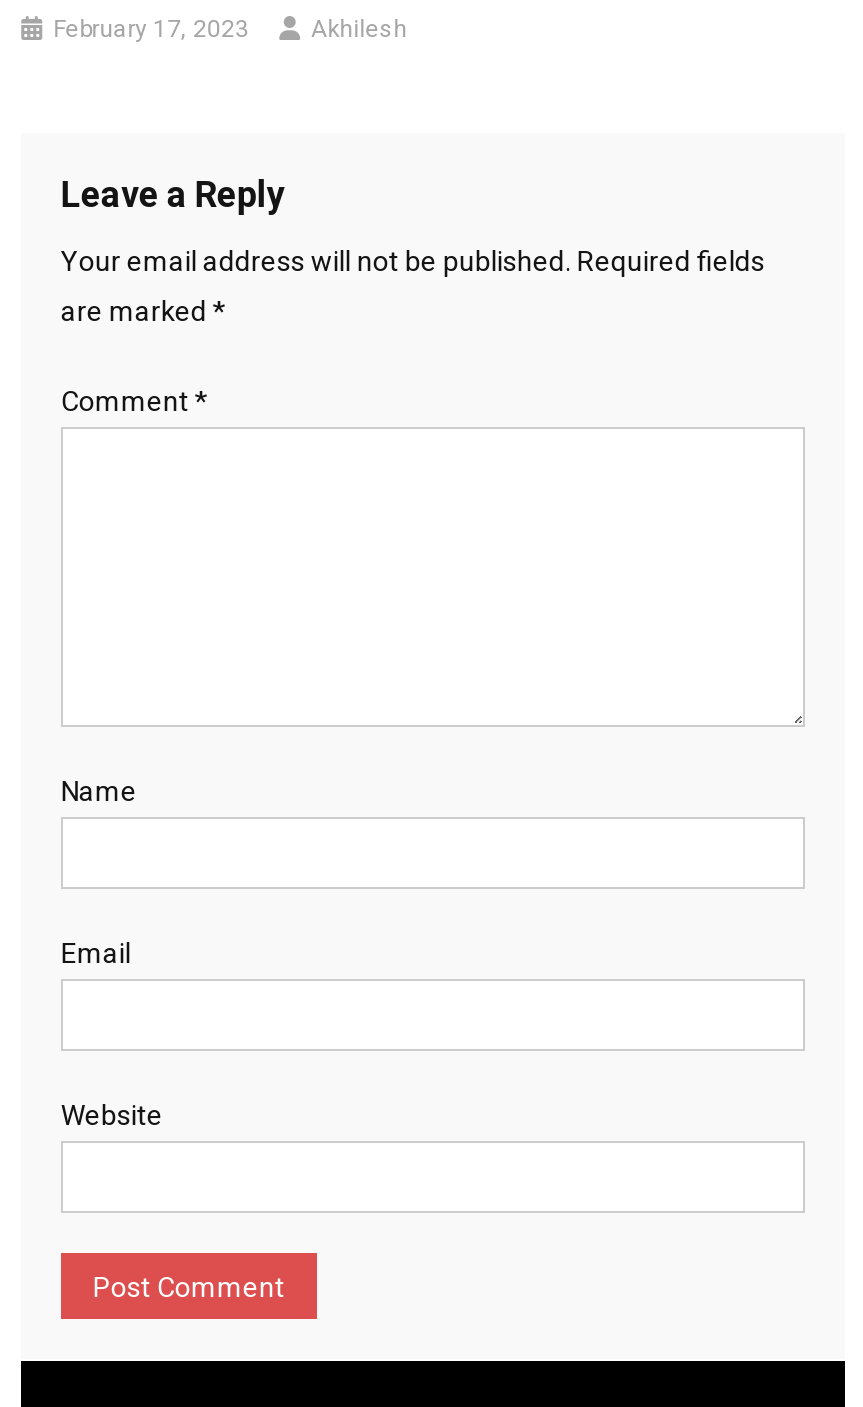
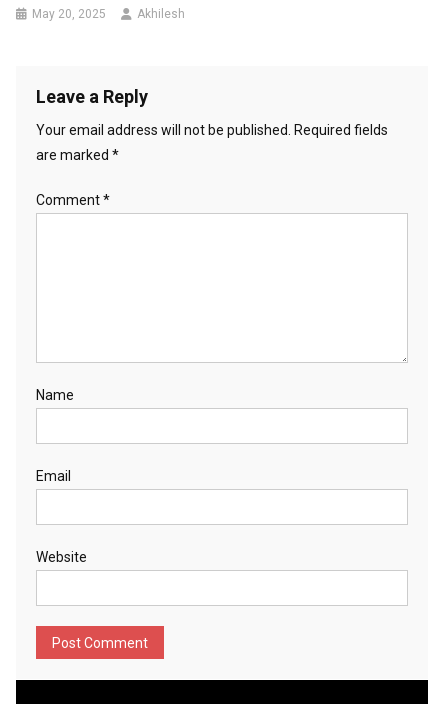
[53,14,249,42] February 17, 2023 -> [32,7,106,21] May 20, 2025

